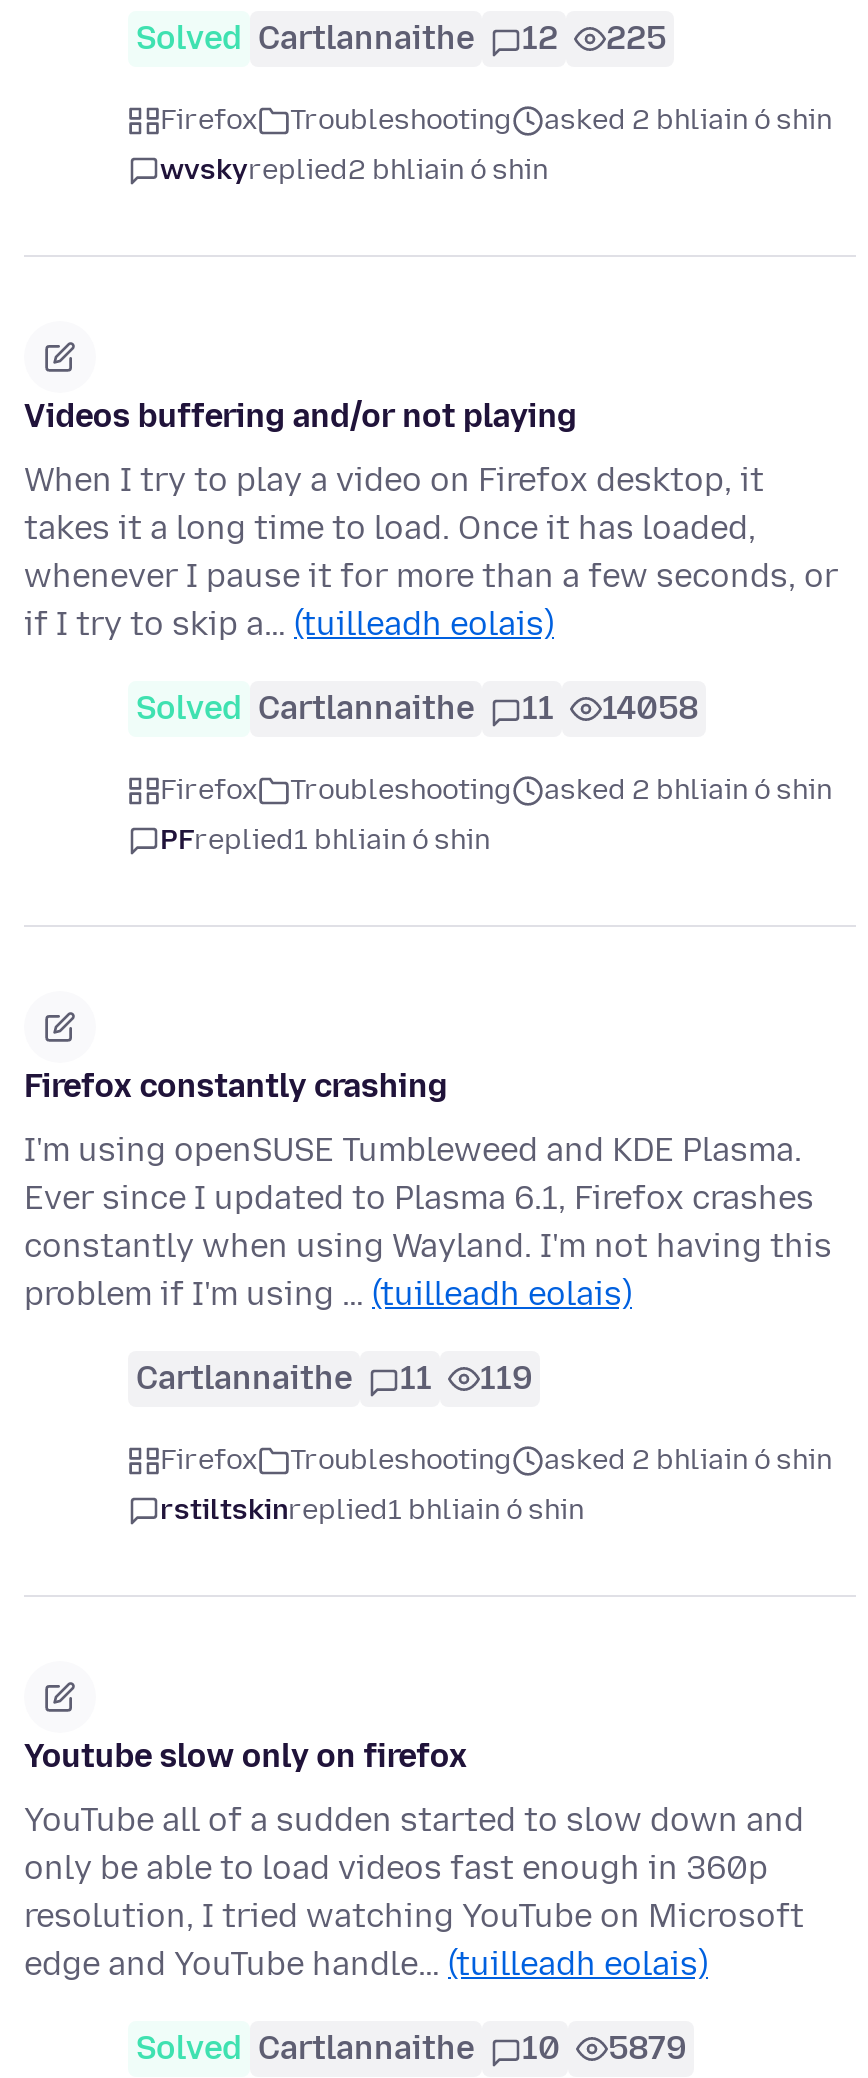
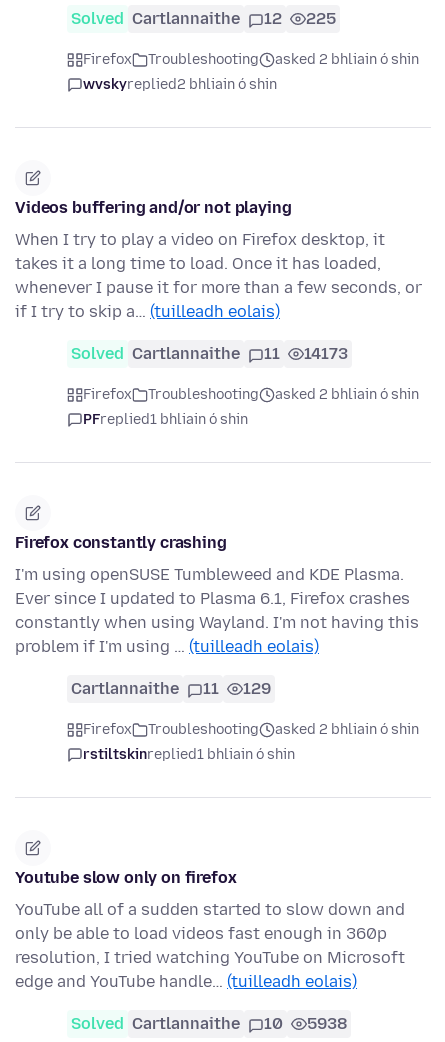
[136,690,698,728] Solved Cartlannaithe 11 14058 -> [71,344,348,363] Solved Cartlannaithe 11 14173
[136,1360,532,1398] Cartlannaithe 11 119 -> [71,679,271,698] Cartlannaithe 11 129
[136,2030,686,2068] Solved Cartlannaithe 10 5879 -> [71,1014,347,1033] Solved Cartlannaithe 10 5938

